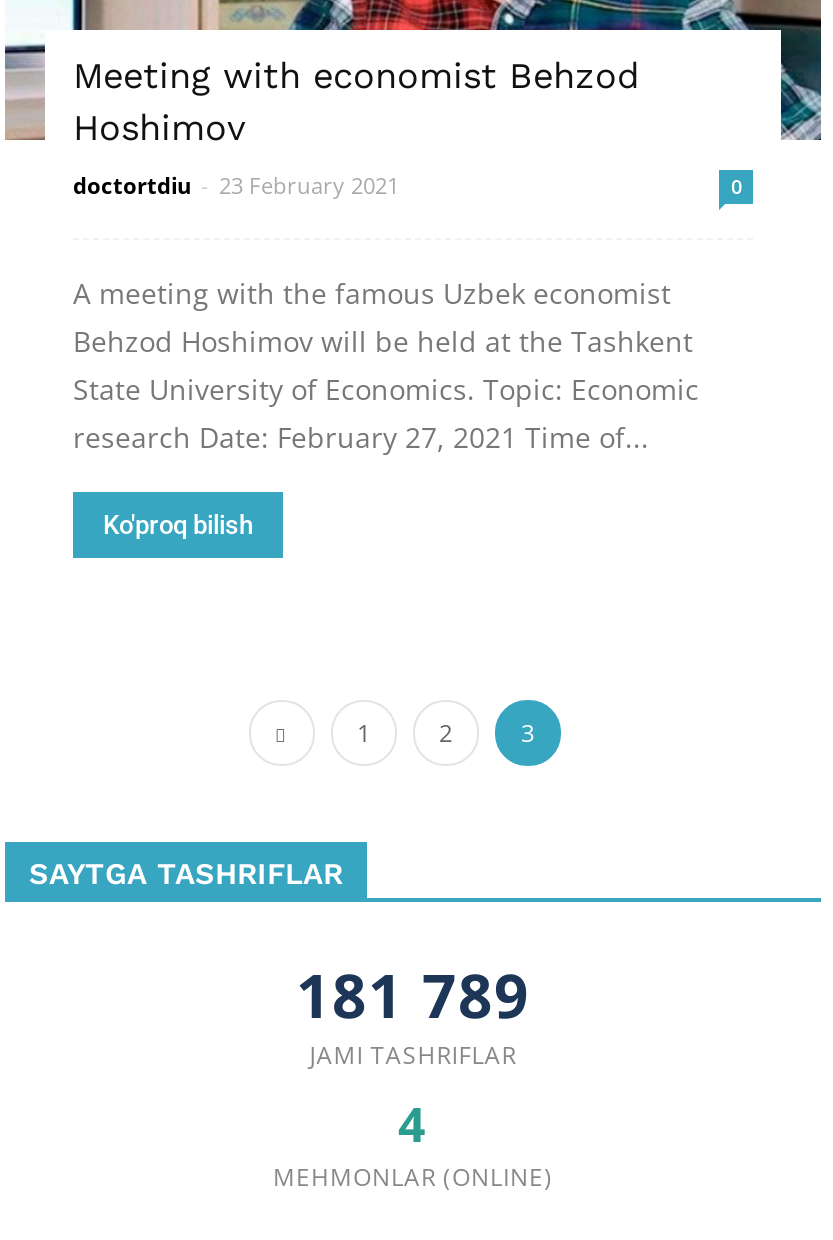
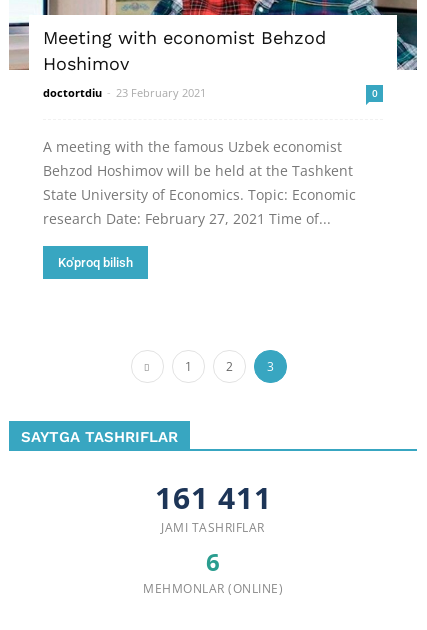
[296,955,530,1037] 181 789 -> [154,477,271,518] 161 411
[398,1091,428,1157] 4 -> [205,545,220,578] 6

